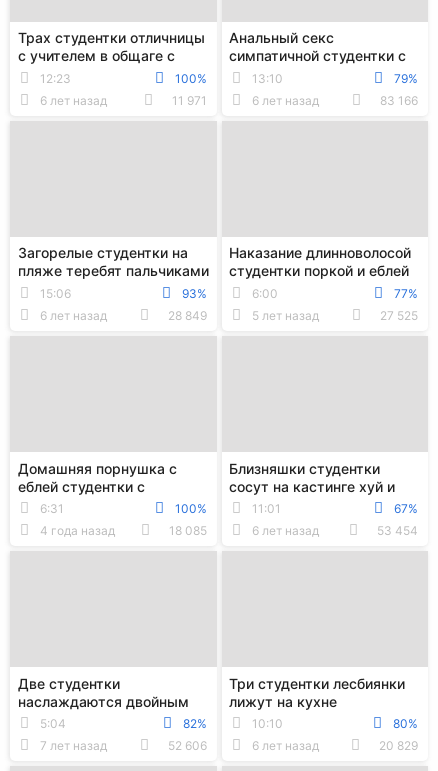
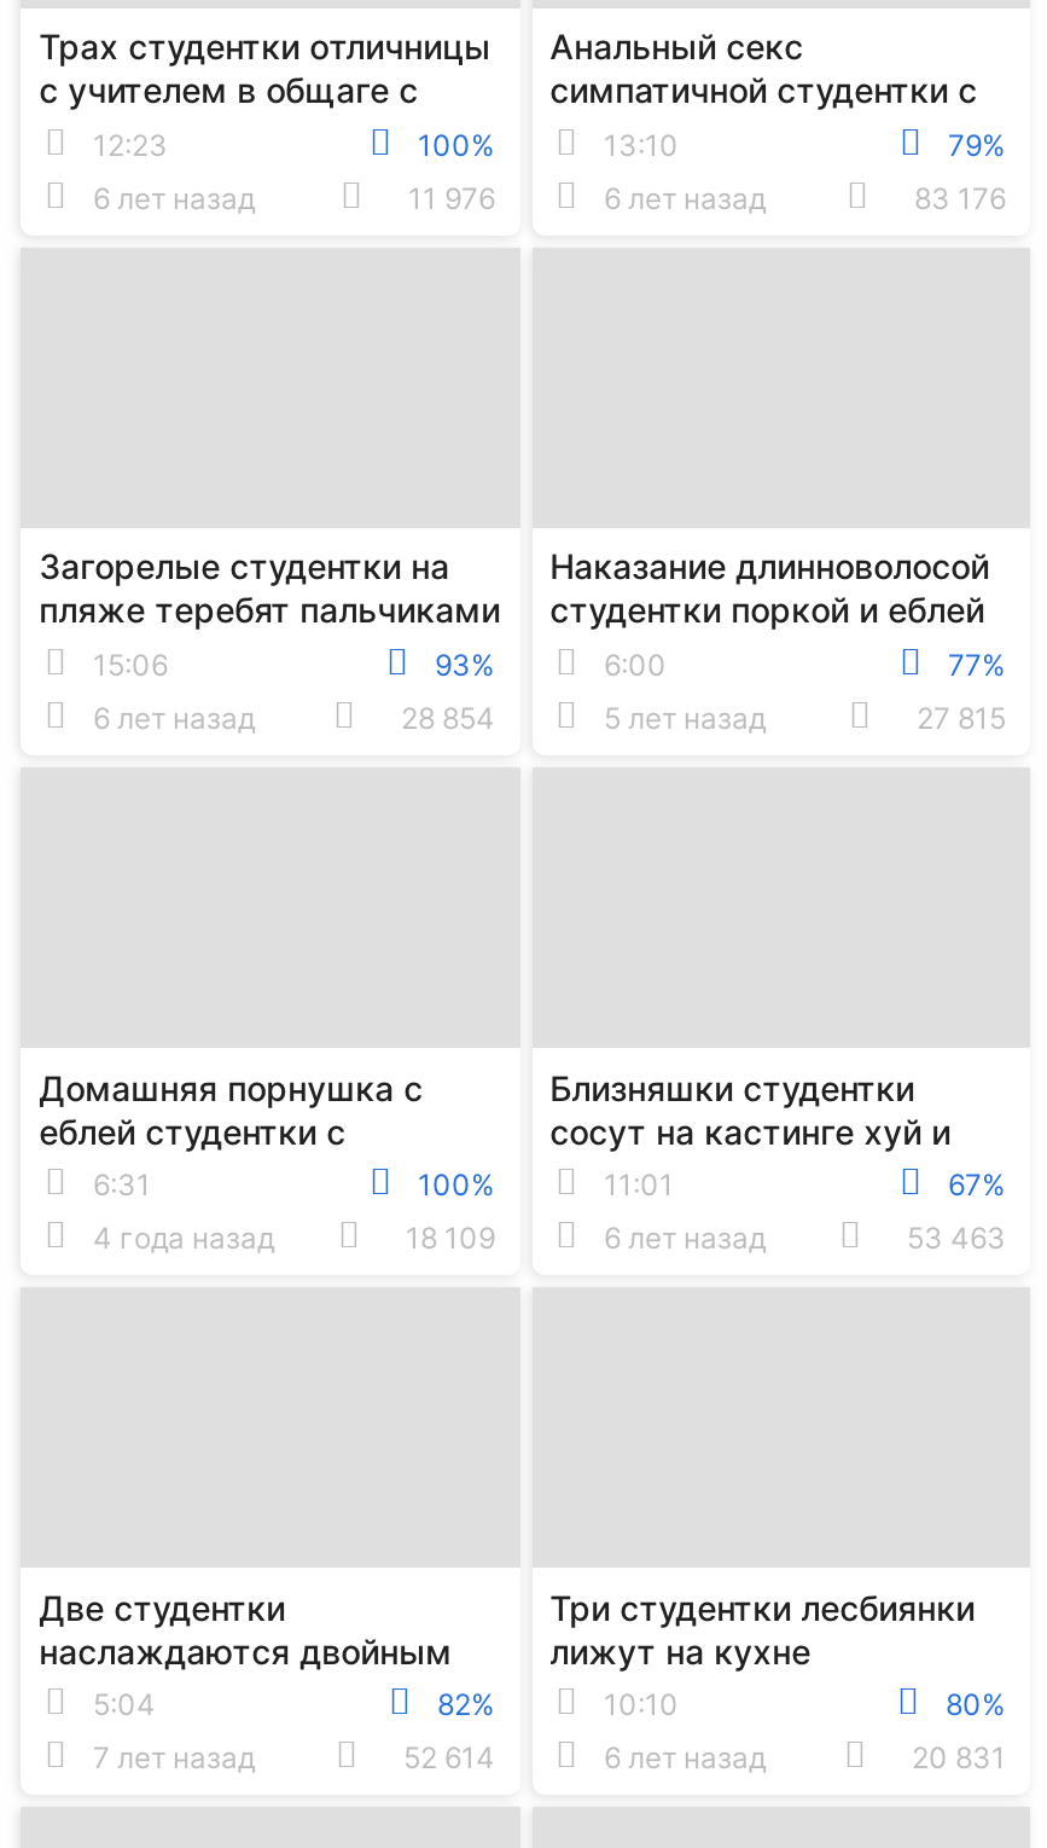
[171,93,206,108] 11 971 -> [408,179,495,216] 11 976
[380,93,418,108] 83 166 -> [914,179,1006,216] 83 176
[167,308,206,323] 28 849 -> [401,700,495,736] 28 854
[380,308,418,323] 27 525 -> [917,700,1006,736] 27 815
[168,523,206,538] 18 085 -> [406,1220,495,1256] 18 109
[377,523,418,538] 53 454 -> [907,1220,1006,1256] 53 463
[167,738,206,753] 52 606 -> [403,1740,495,1776] 52 614
[379,738,418,753] 20 829 -> [912,1740,1006,1776] 20 831

